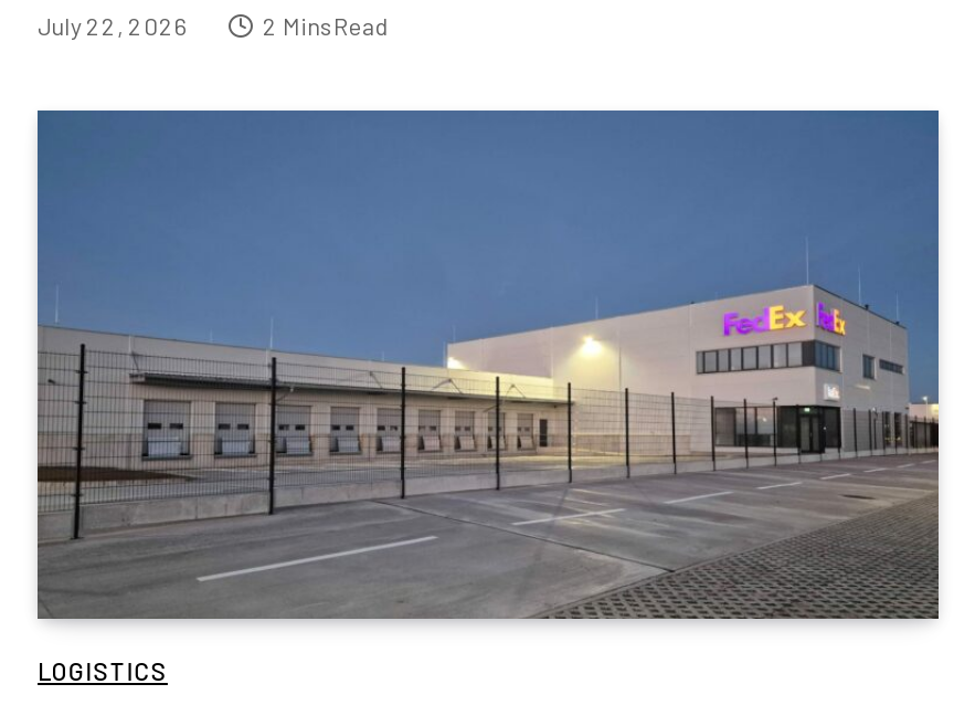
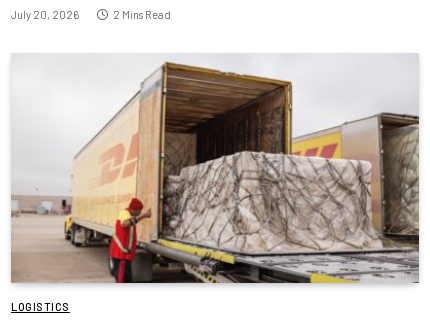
[38,11,188,40] July 22, 2026 -> [11,8,79,21] July 20, 2026
[35,108,941,621] [image] -> [11,53,419,284] [image]

